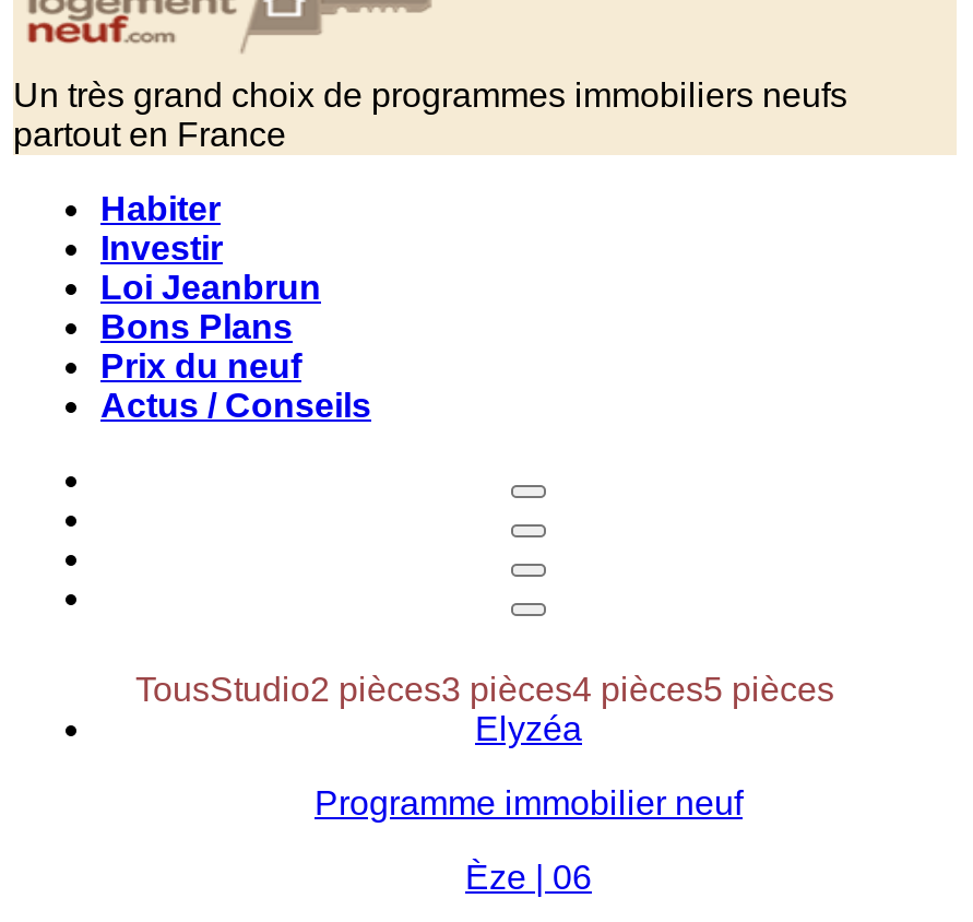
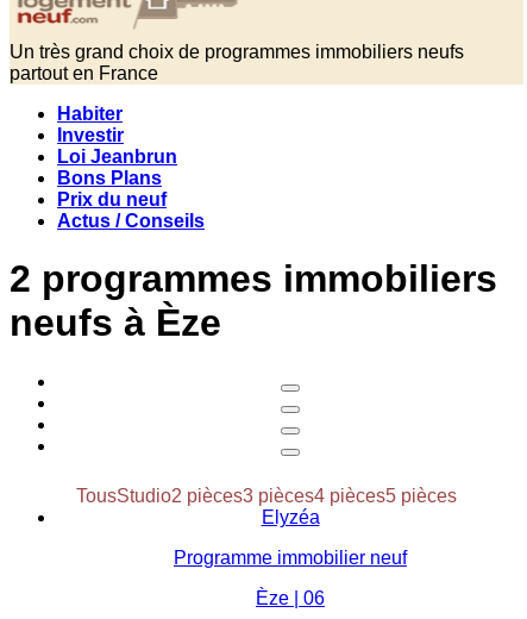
none -> [10,258,497,344] 2 programmes immobiliers | neufs à Èze

